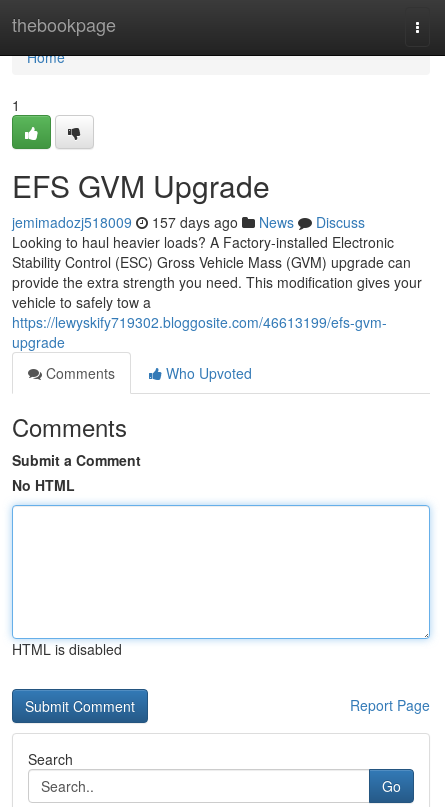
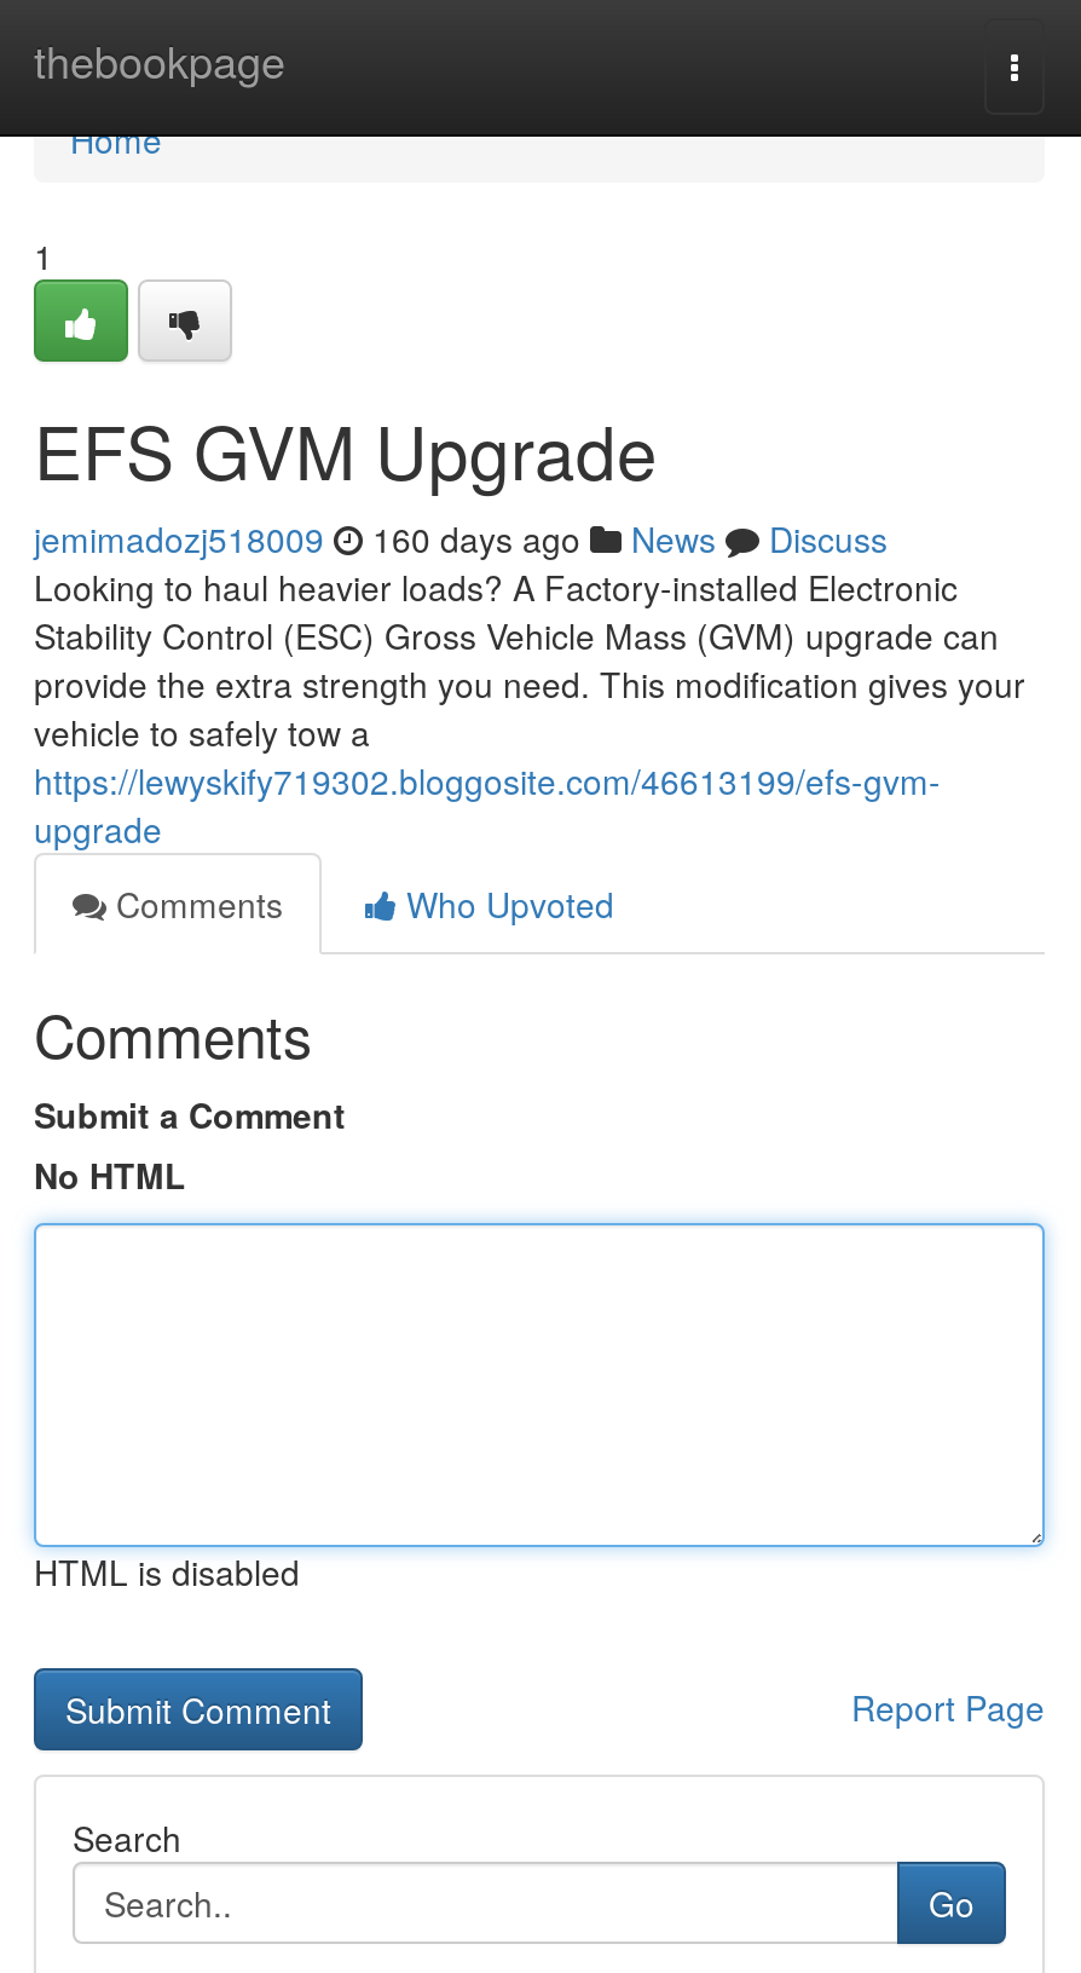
[12,212,365,232] jemimadozj518009 157 days ago News Discuss -> [34,514,888,563] jemimadozj518009 160 days ago News Discuss

